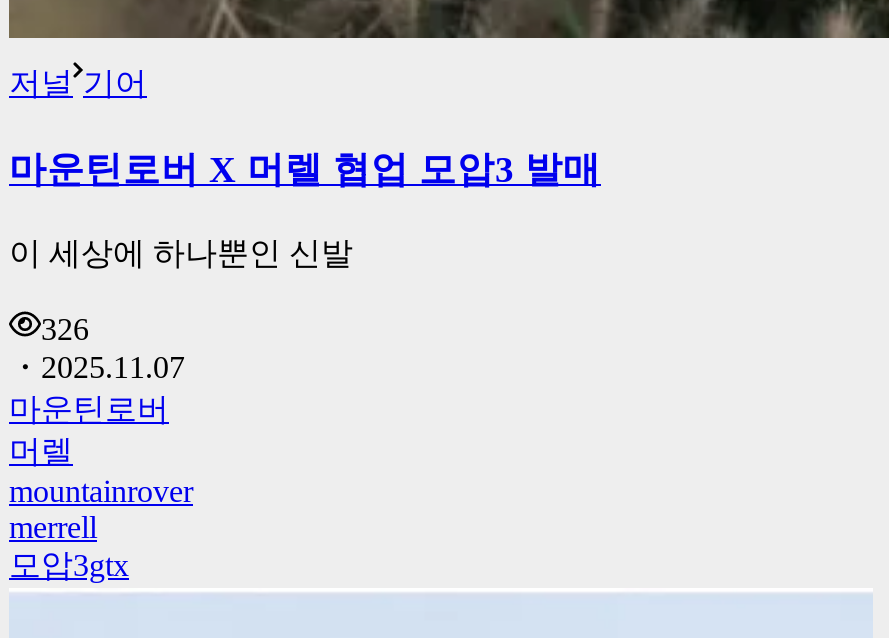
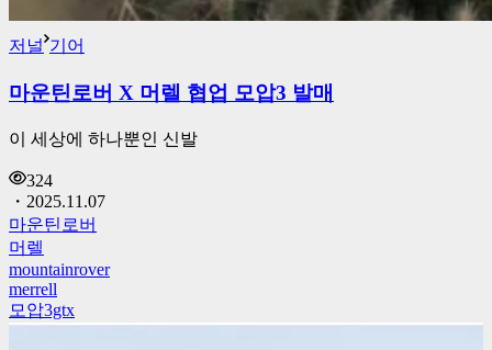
[41,311,89,345] 326 -> [26,171,53,189] 324

